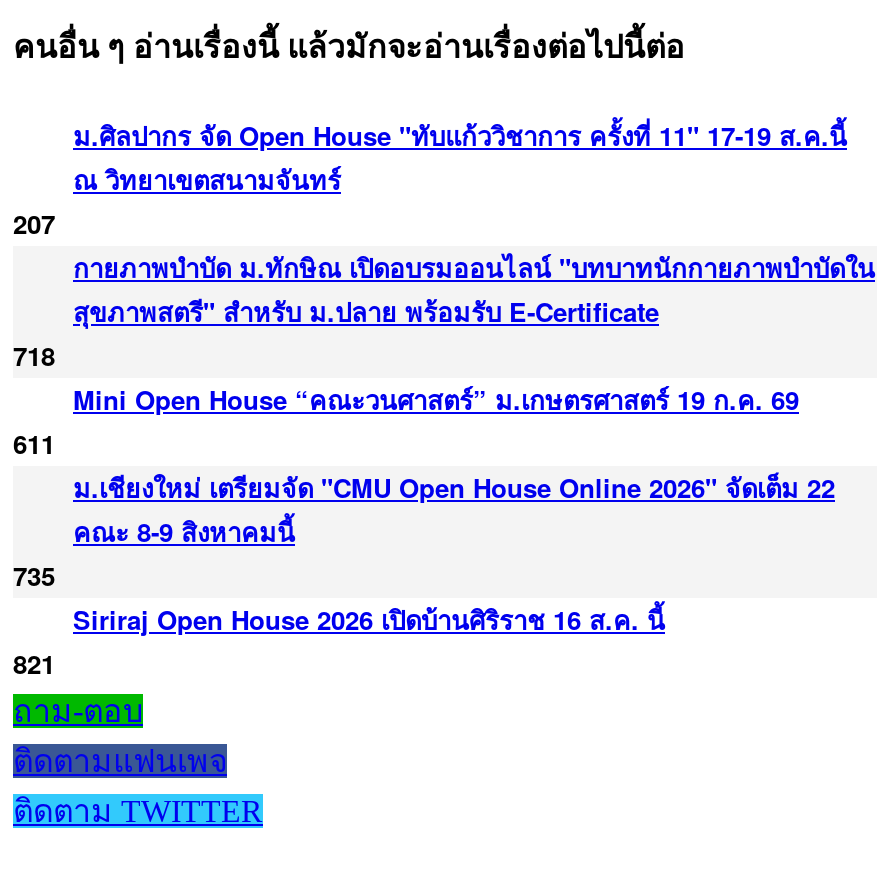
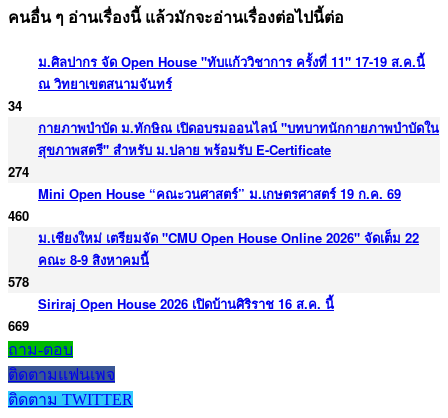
[13,204,55,242] 207 -> [8,96,22,115] 34
[13,336,55,374] 718 -> [8,162,29,181] 274
[13,424,55,462] 611 -> [8,206,29,225] 460
[13,556,55,594] 735 -> [8,272,29,291] 578
[13,644,55,682] 821 -> [8,316,29,335] 669

